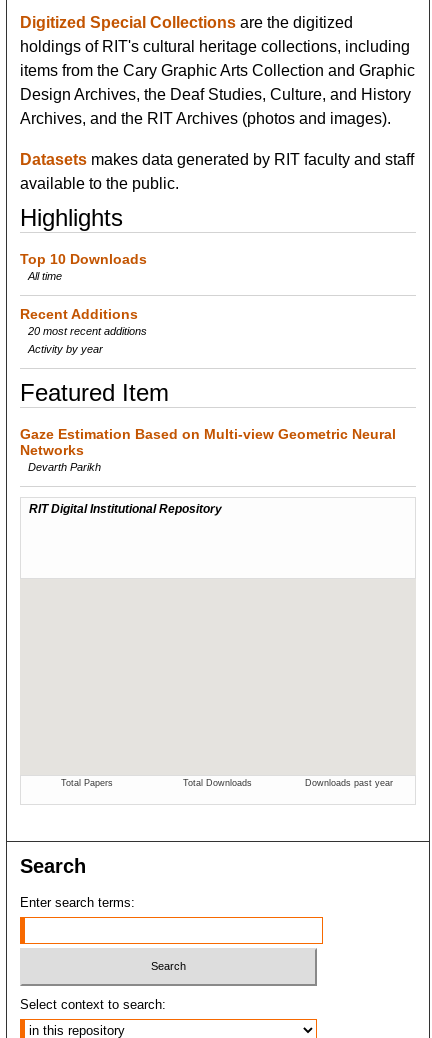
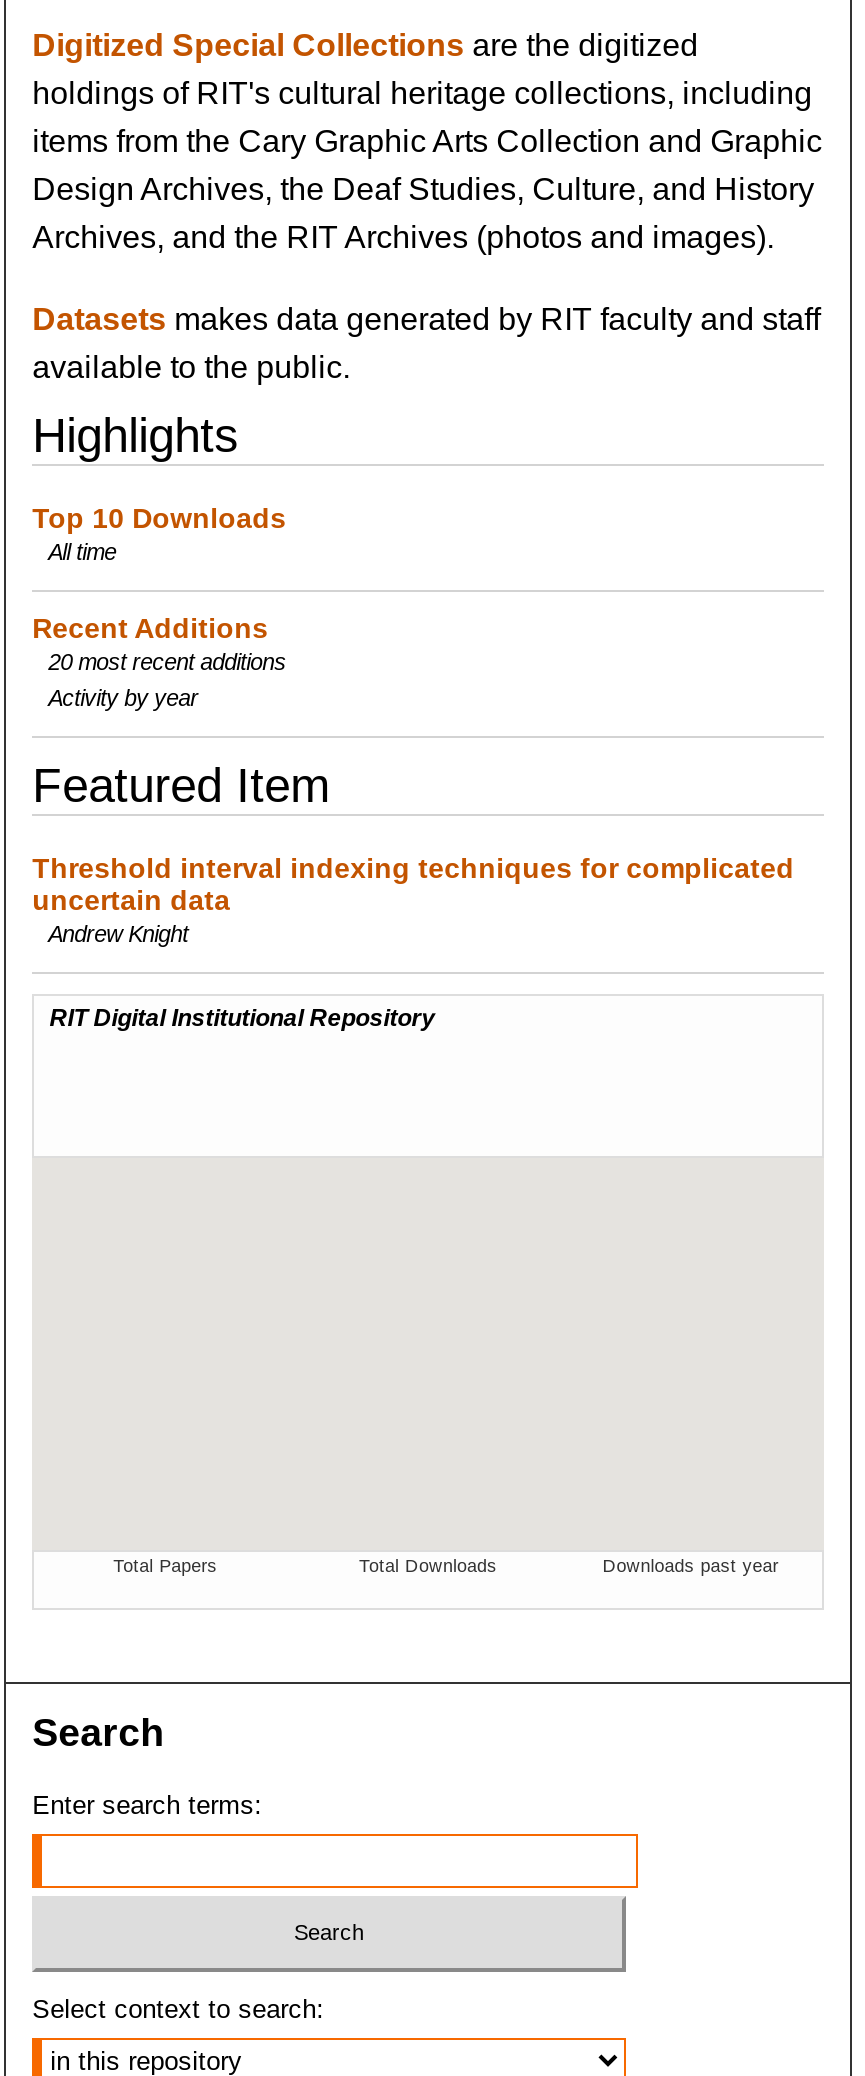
[20,426,396,473] Gaze Estimation Based on Multi-view Geometric Neural | Networks | Devarth Parikh -> [32,852,794,946] Threshold interval indexing techniques for complicated | uncertain data | Andrew Knight

